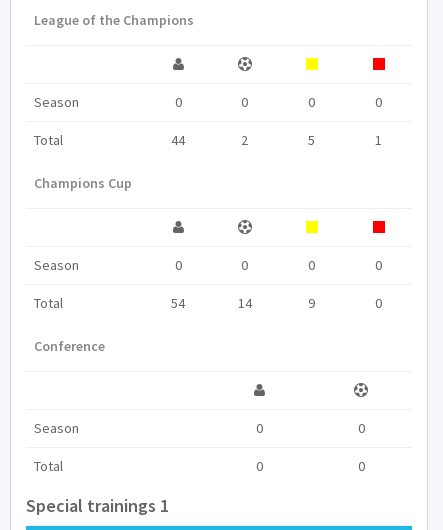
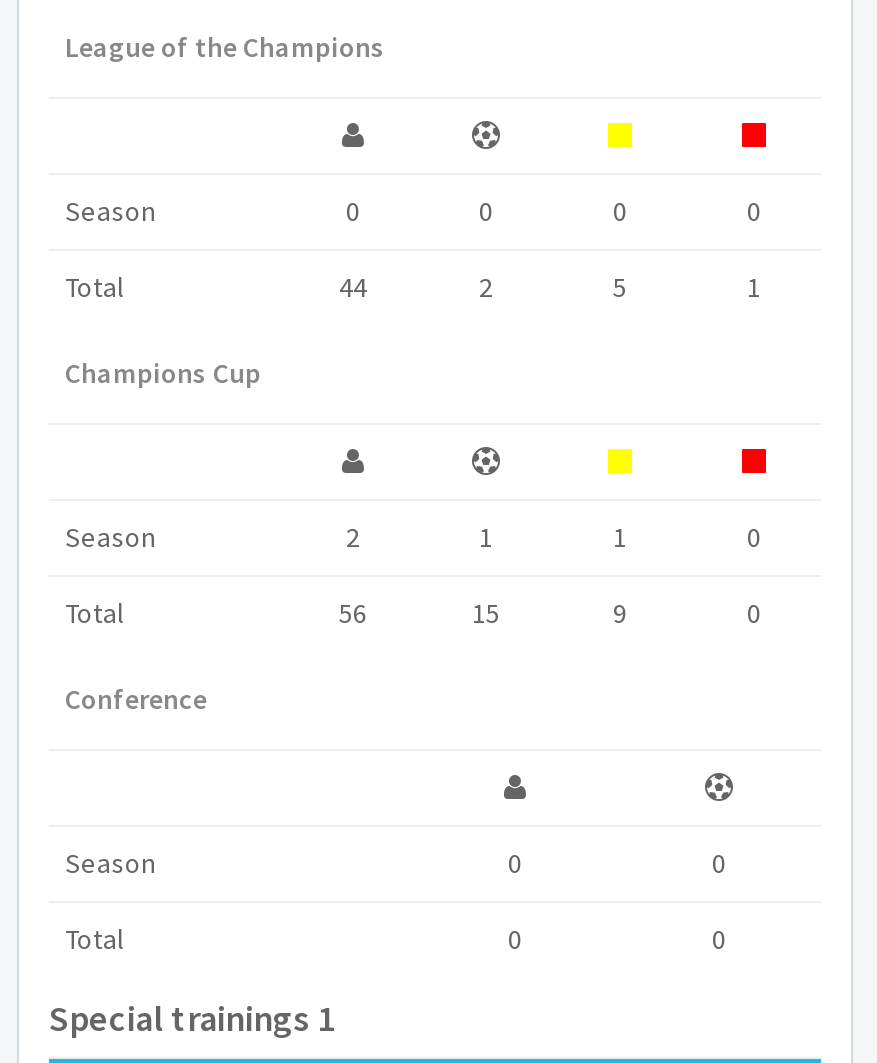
[174,256,181,274] 0 -> [346,519,360,555] 2
[241,256,248,274] 0 -> [479,519,493,555] 1
[308,256,315,274] 0 -> [613,519,627,555] 1
[171,294,185,312] 54 -> [339,595,367,631] 56
[237,294,251,312] 14 -> [472,595,500,631] 15

